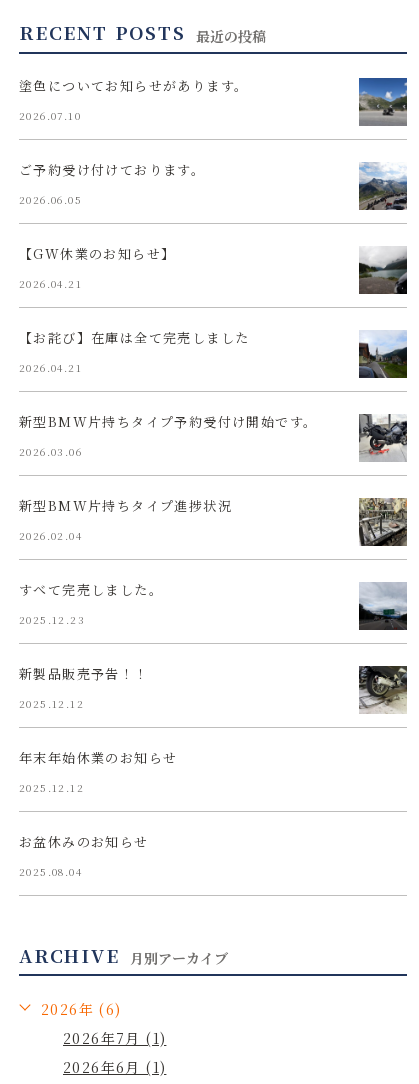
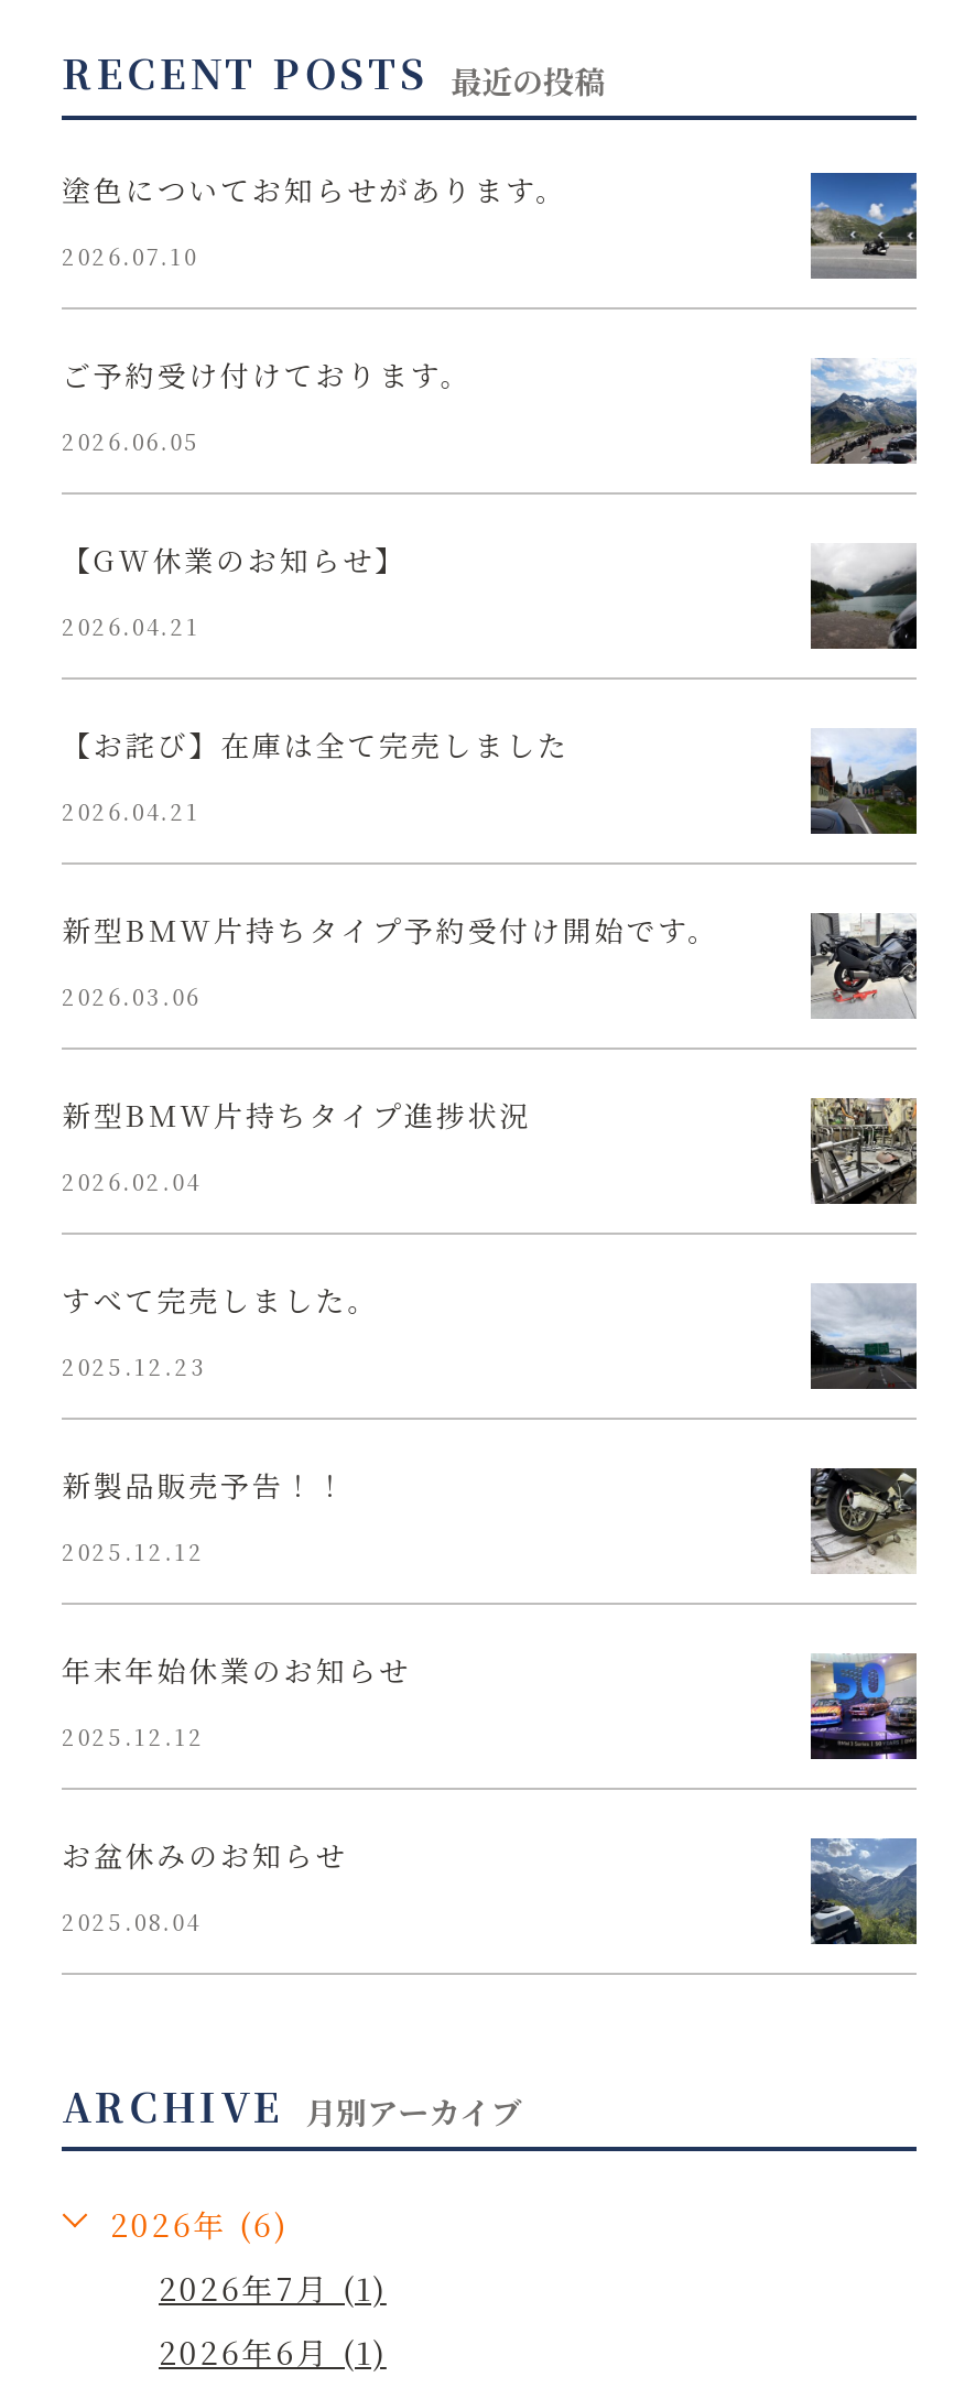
none -> [809,1651,919,1761] [image]
none -> [809,1836,919,1946] [image]

